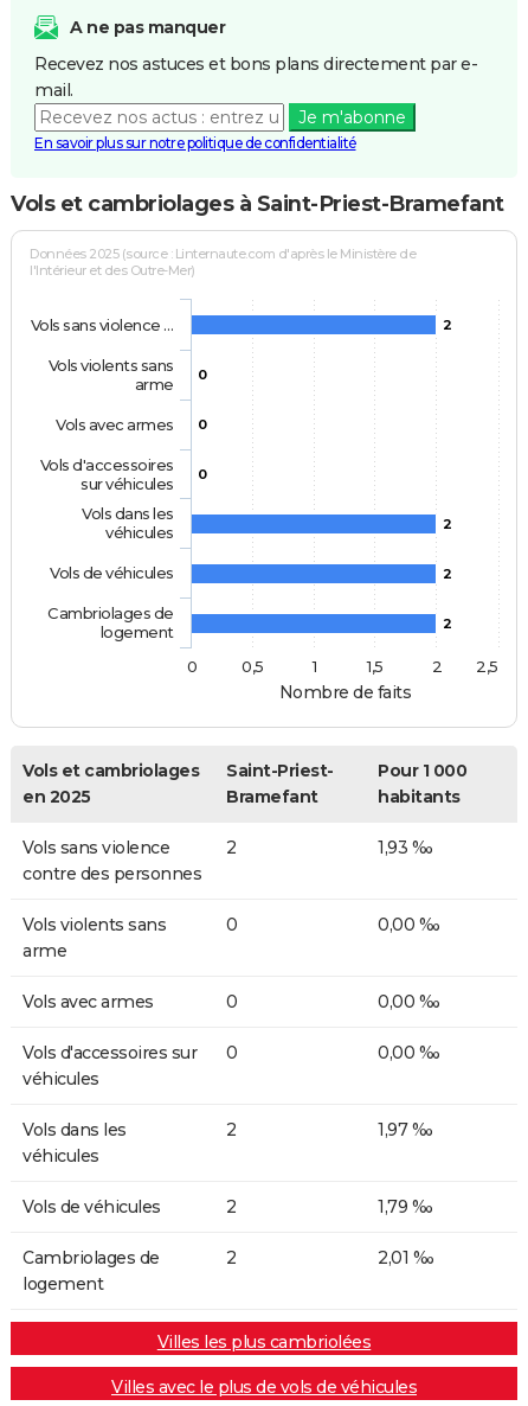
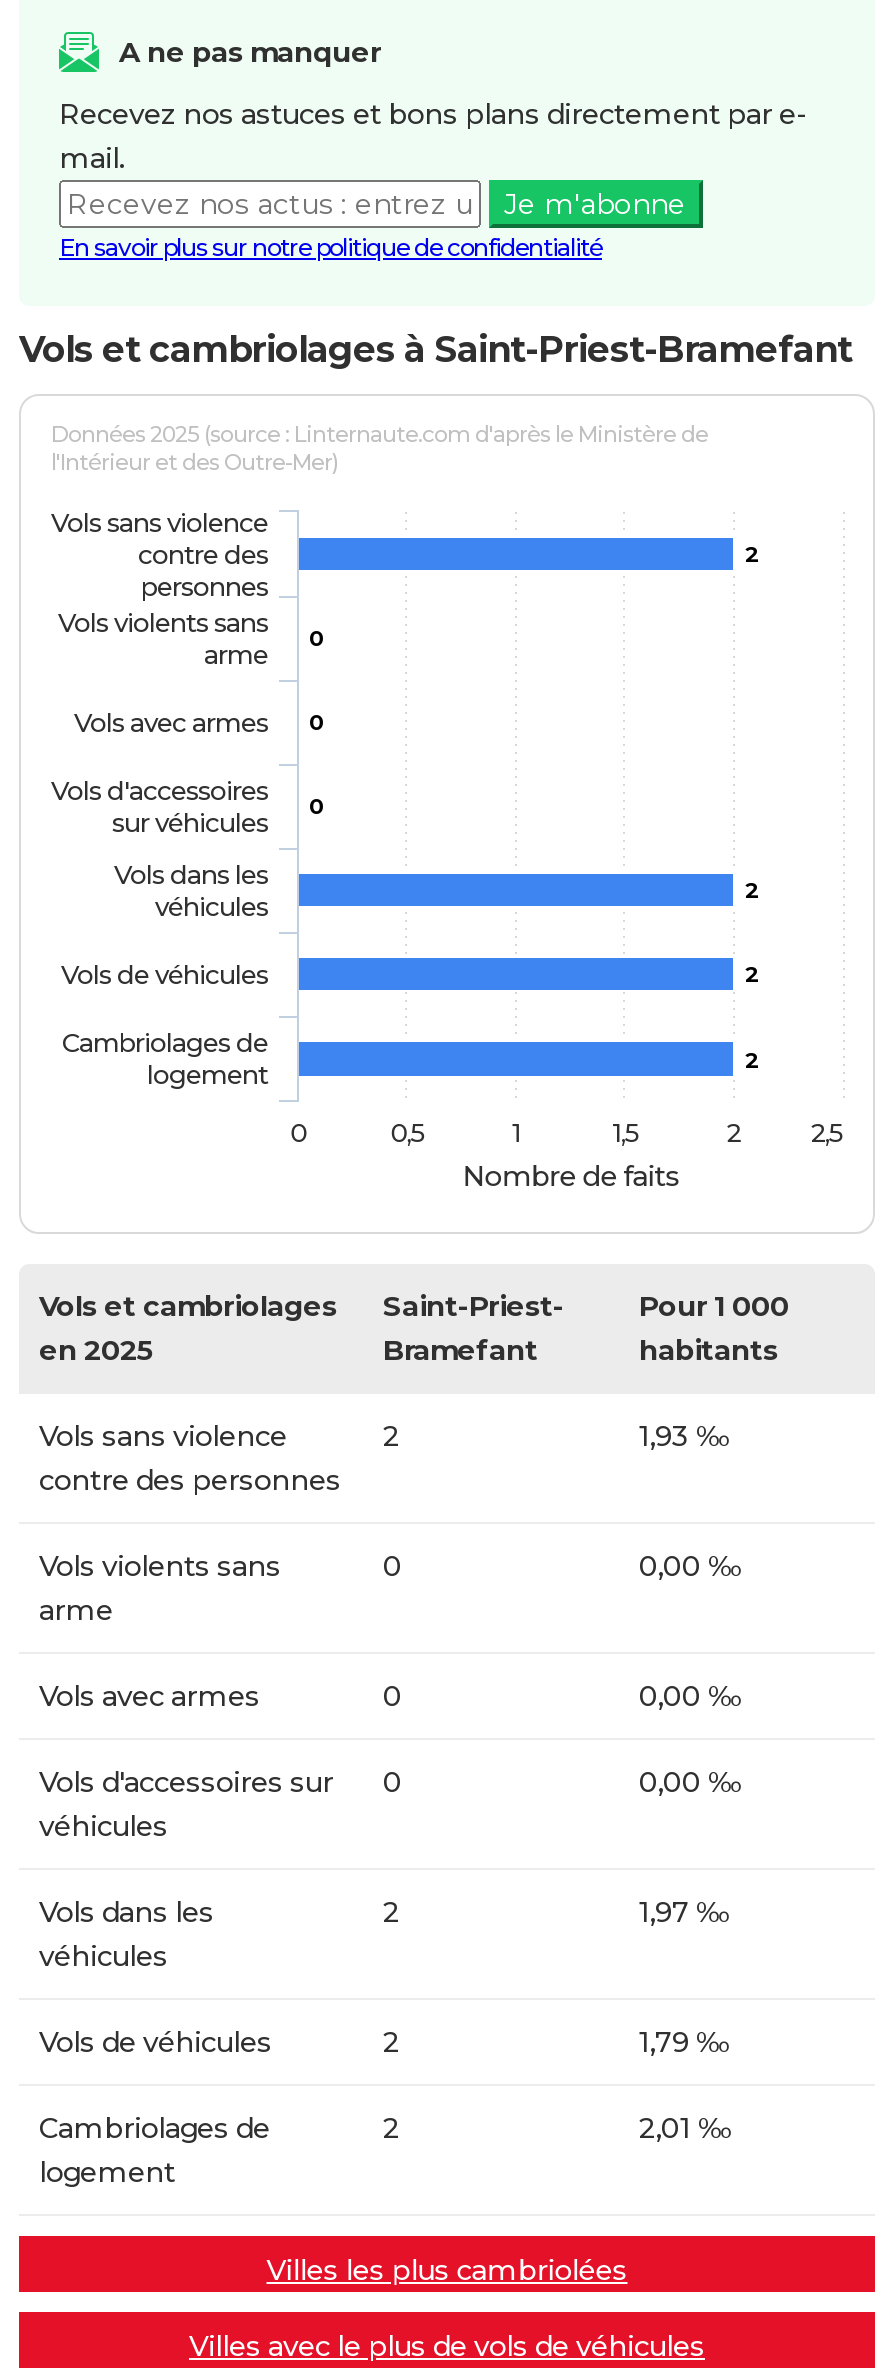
[30,315,174,334] Vols sans violence … -> [51,507,269,603] Vols sans violence | contre des | personnes

